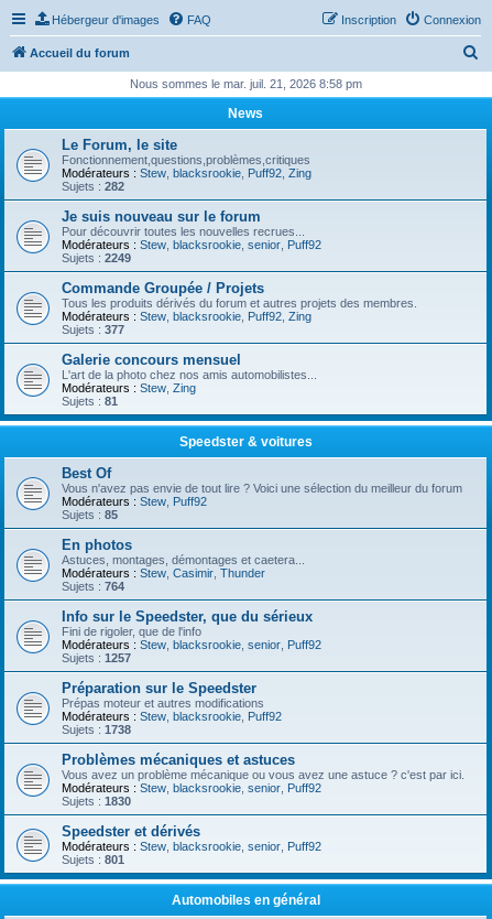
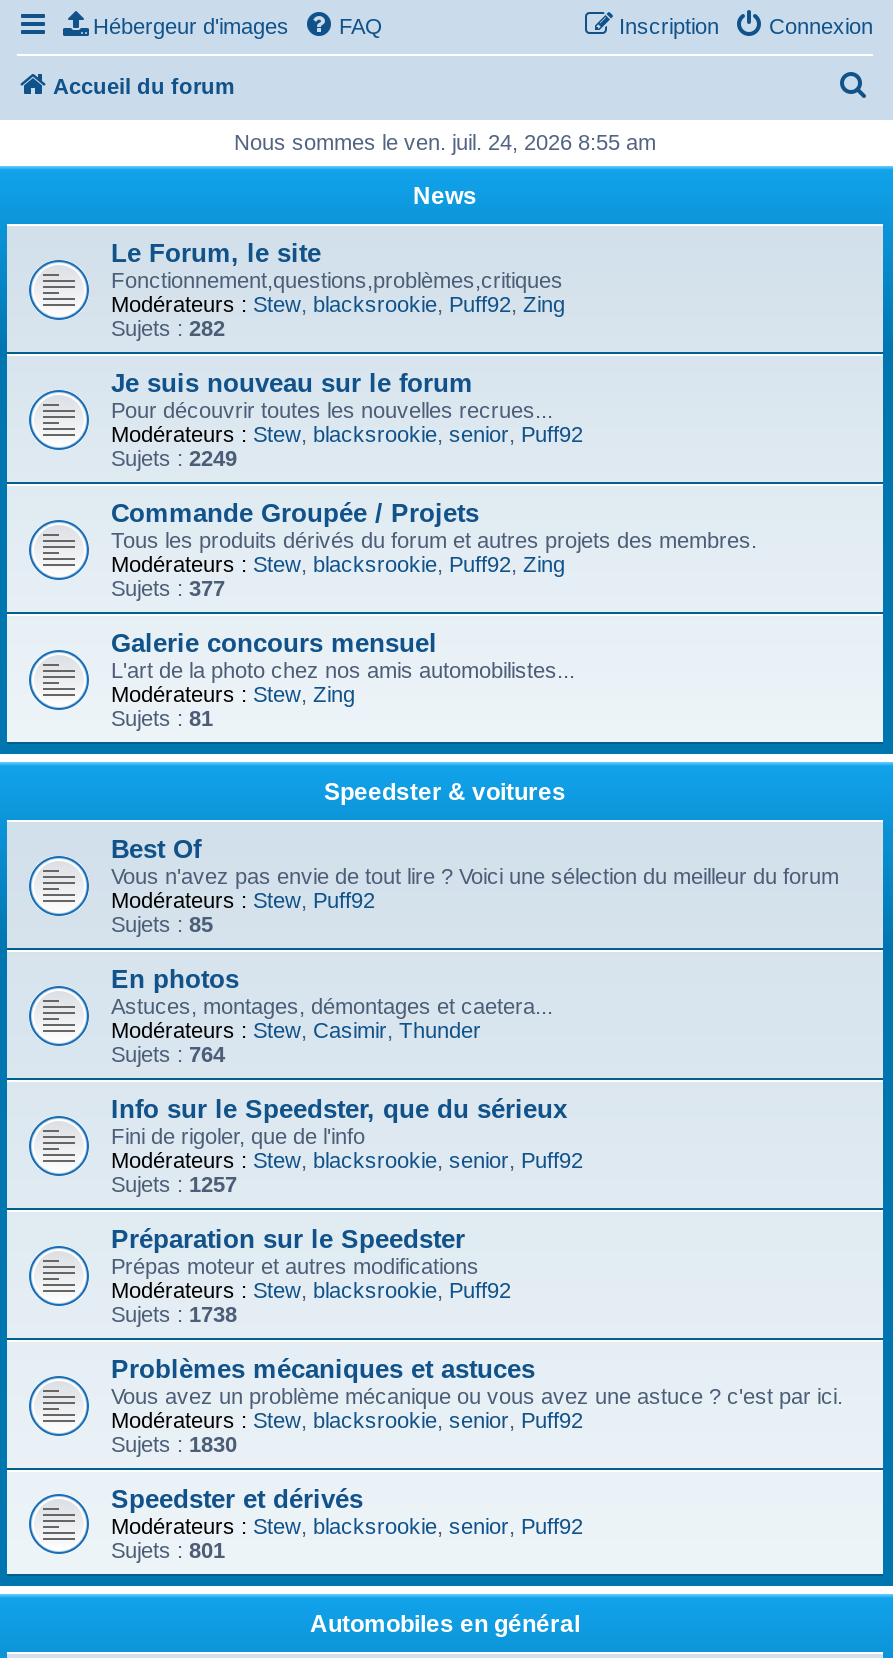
[129,77,362,90] Nous sommes le mar. juil. 21, 2026 8:58 pm -> [234,130,656,154] Nous sommes le ven. juil. 24, 2026 8:55 am

